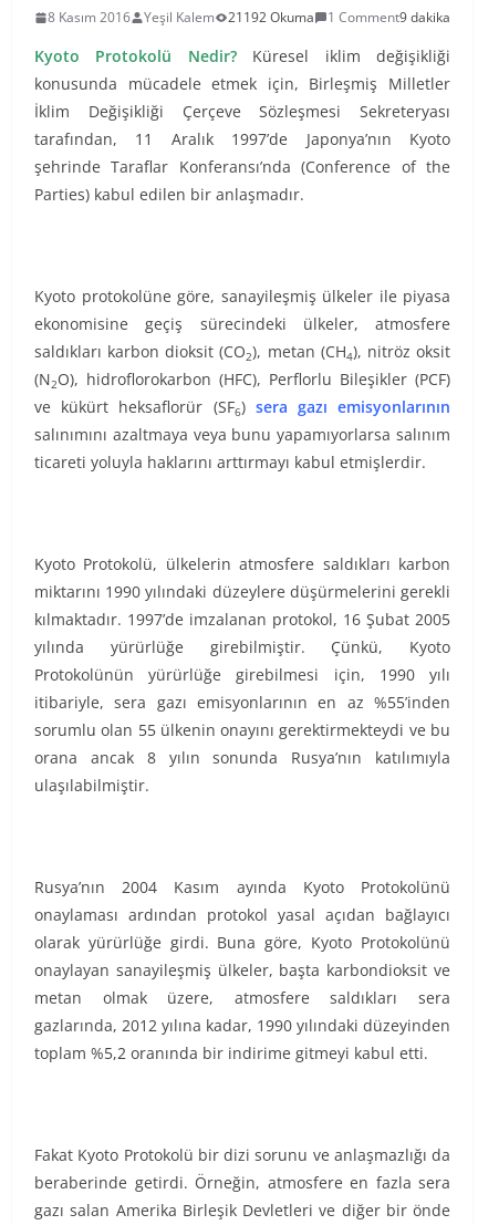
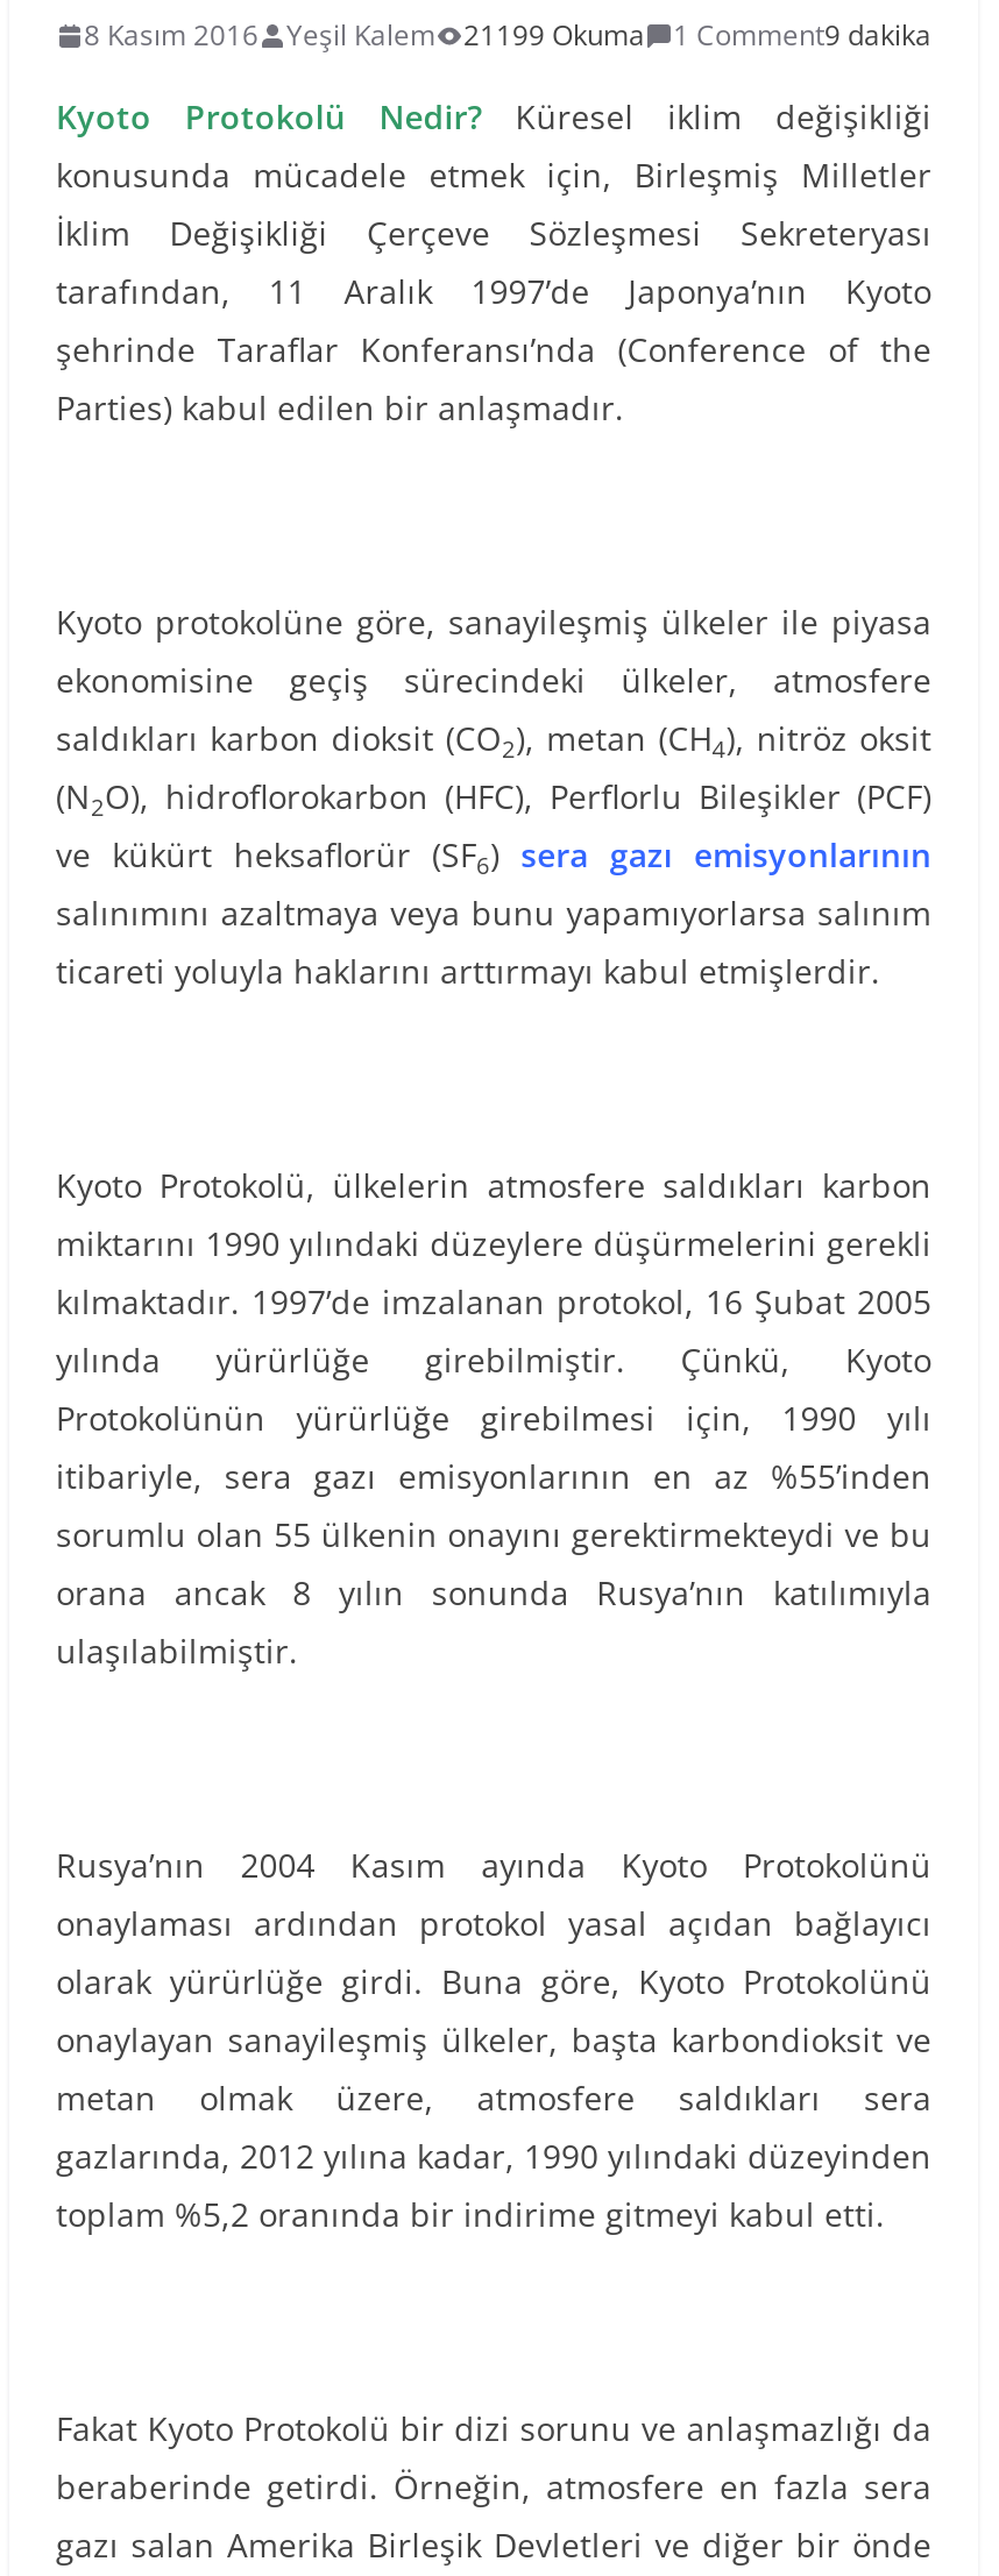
[48,8,450,27] 8 Kasım 2016 Yeşil Kalem 21192 Okuma 1 Comment9 dakika -> [84,16,931,56] 8 Kasım 2016 Yeşil Kalem 21199 Okuma 1 Comment9 dakika

